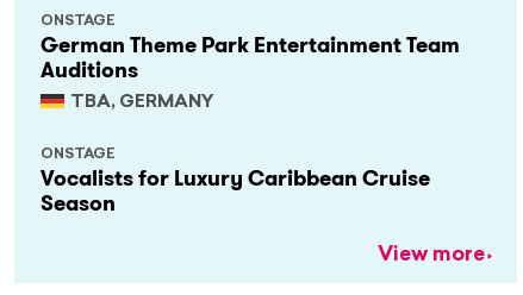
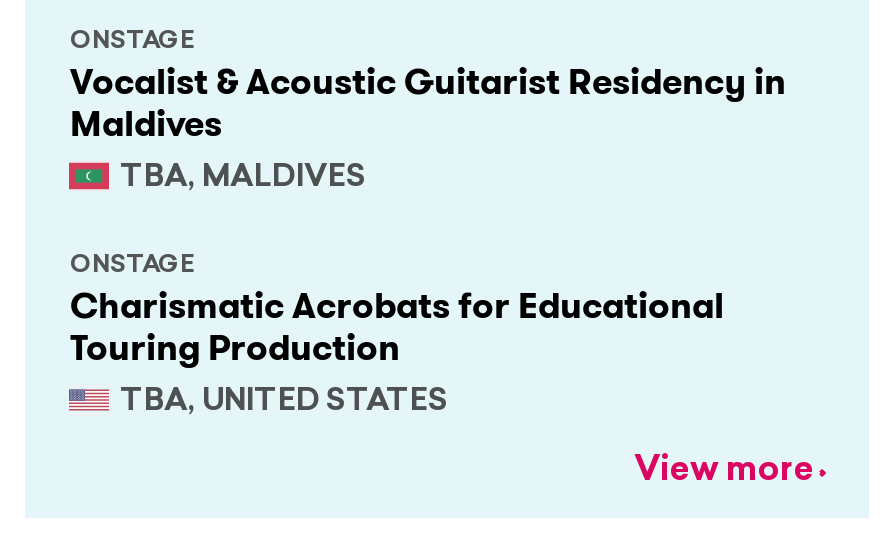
[41,30,460,112] German Theme Park Entertainment Team | Auditions | TBA, GERMANY -> [70,56,786,194] Vocalist & Acoustic Guitarist Residency in | Maldives | TBA, MALDIVES
[41,163,431,219] Vocalists for Luxury Caribbean Cruise | Season -> [70,280,724,418] Charismatic Acrobats for Educational | Touring Production | TBA, UNITED STATES

